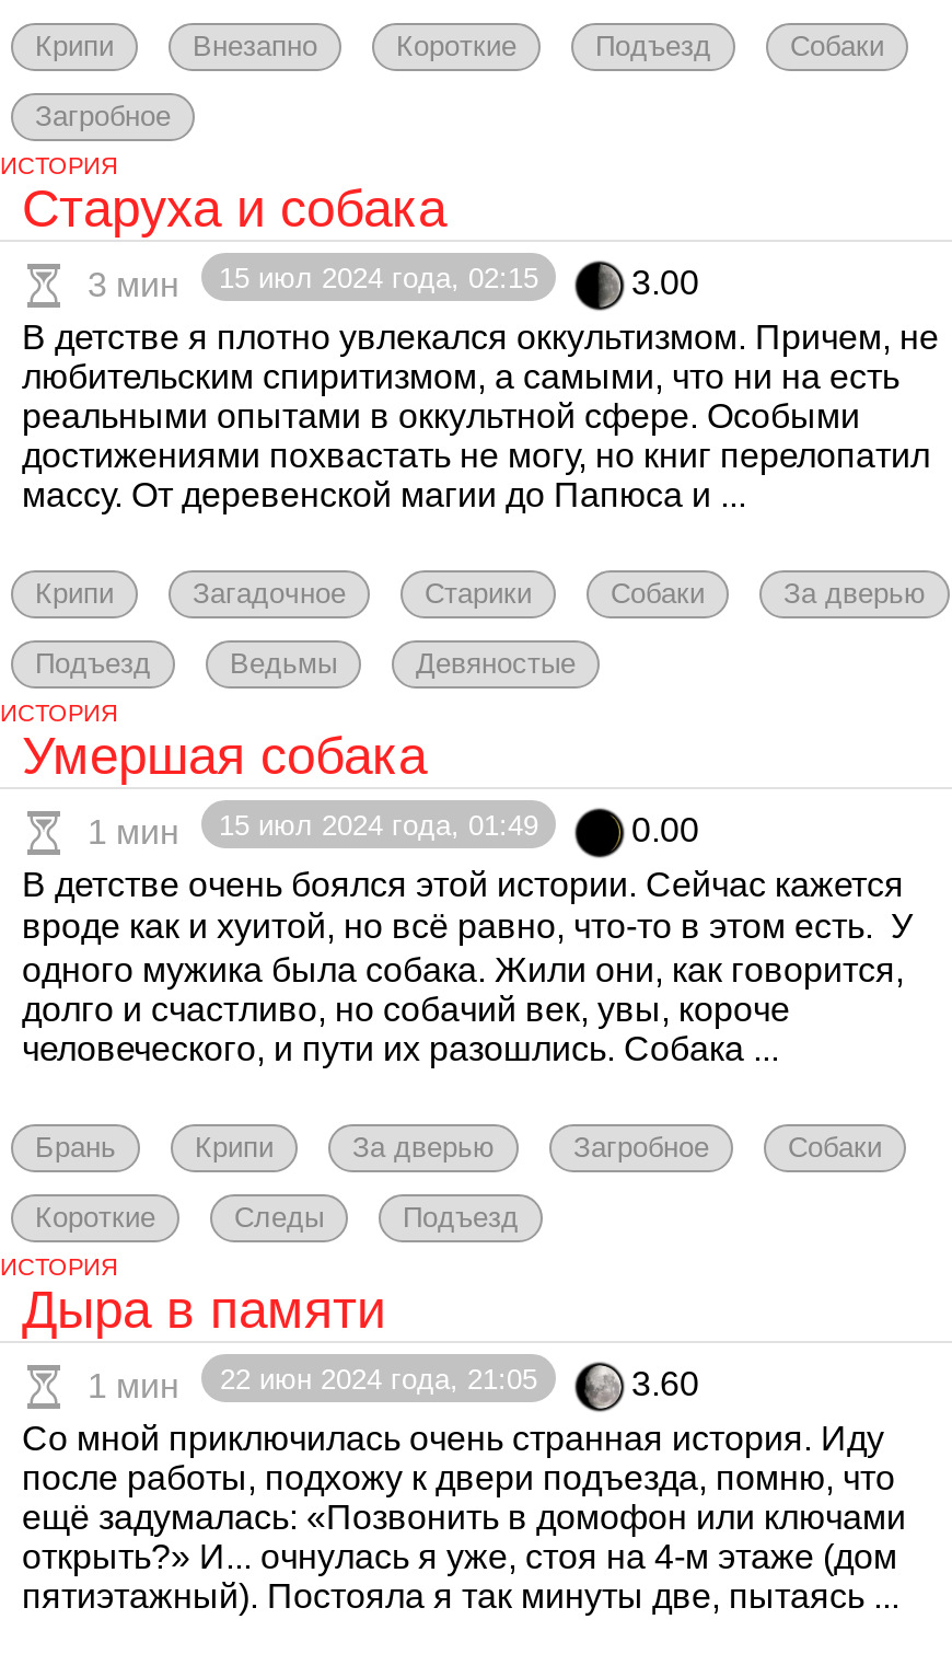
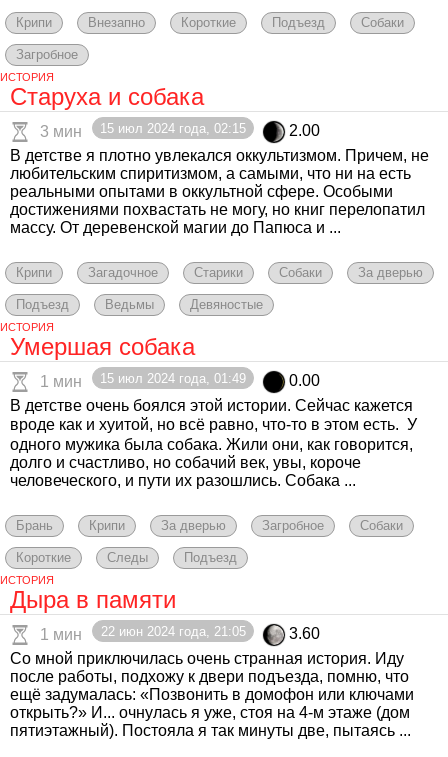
[631,264,699,301] 3.00 -> [288,122,319,139] 2.00

